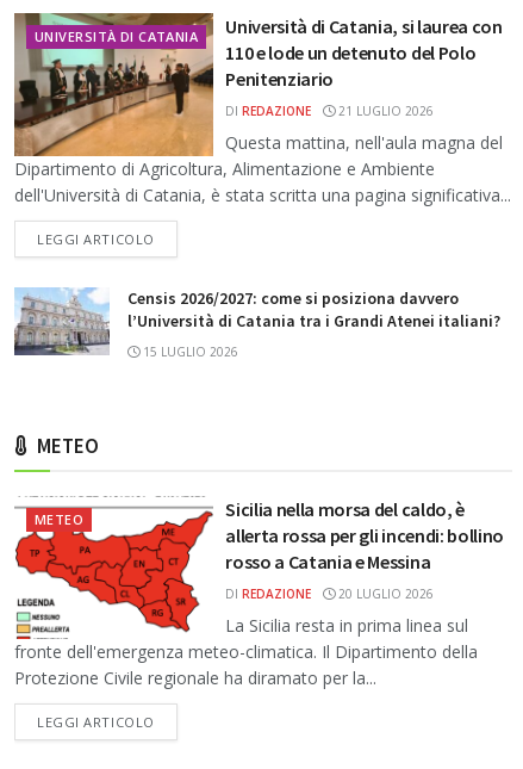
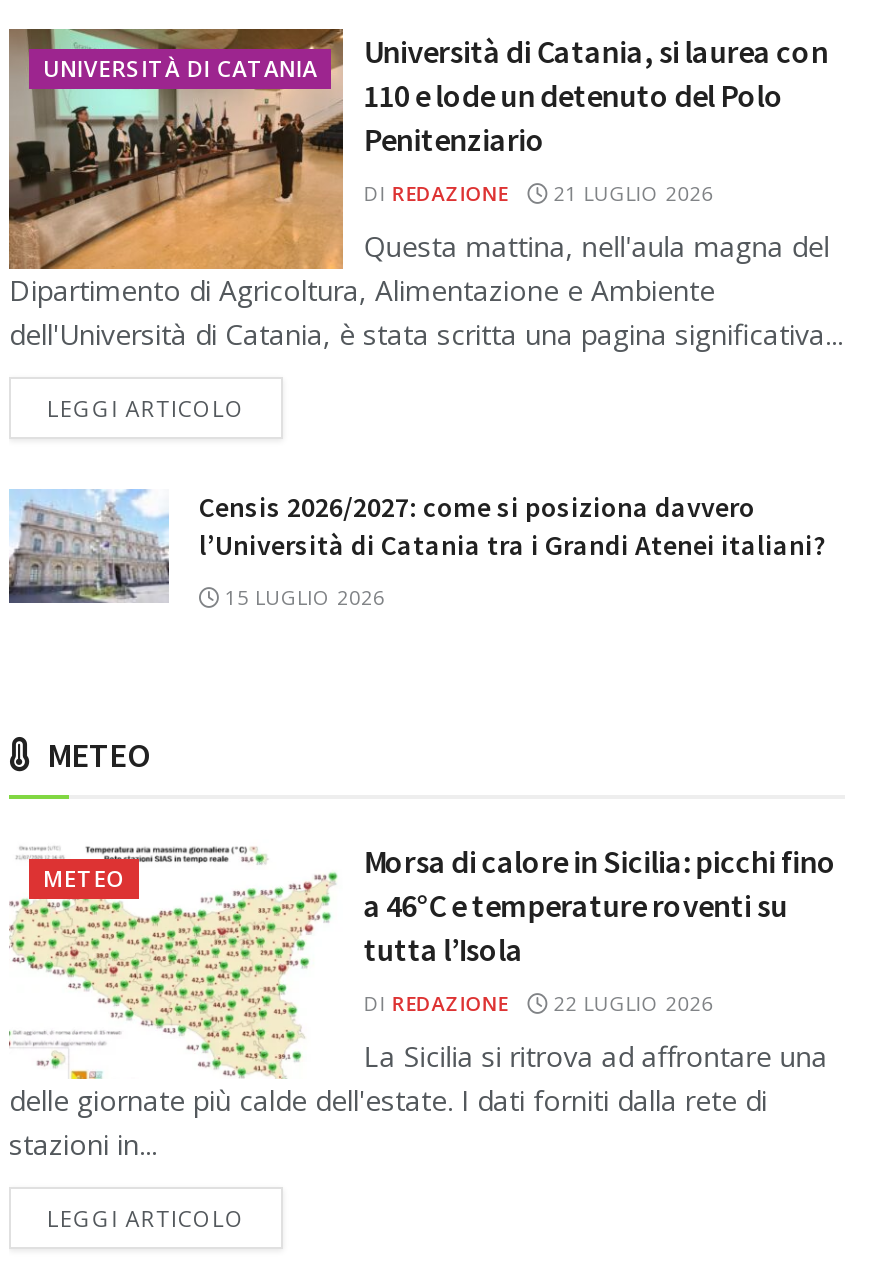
[14,496,478,689] [image] | La Sicilia resta in prima linea sul | fronte dell'emergenza meteo-climatica. Il Dipartimento della | Protezione Civile regionale ha diramato per la... -> [9,845,827,1163] [image] | La Sicilia si ritrova ad affrontare una | delle giornate più calde dell'estate. I dati forniti dalla rete di | stazioni in...
[225,497,504,574] Sicilia nella morsa del caldo, è | allerta rossa per gli incendi: bollino | rosso a Catania e Messina -> [363,841,836,969] Morsa di calore in Sicilia: picchi fino | a 46°C e temperature roventi su | tutta l’Isola
[225,586,434,602] DI REDAZIONE 20 LUGLIO 2026 -> [363,989,713,1017] DI REDAZIONE 22 LUGLIO 2026

